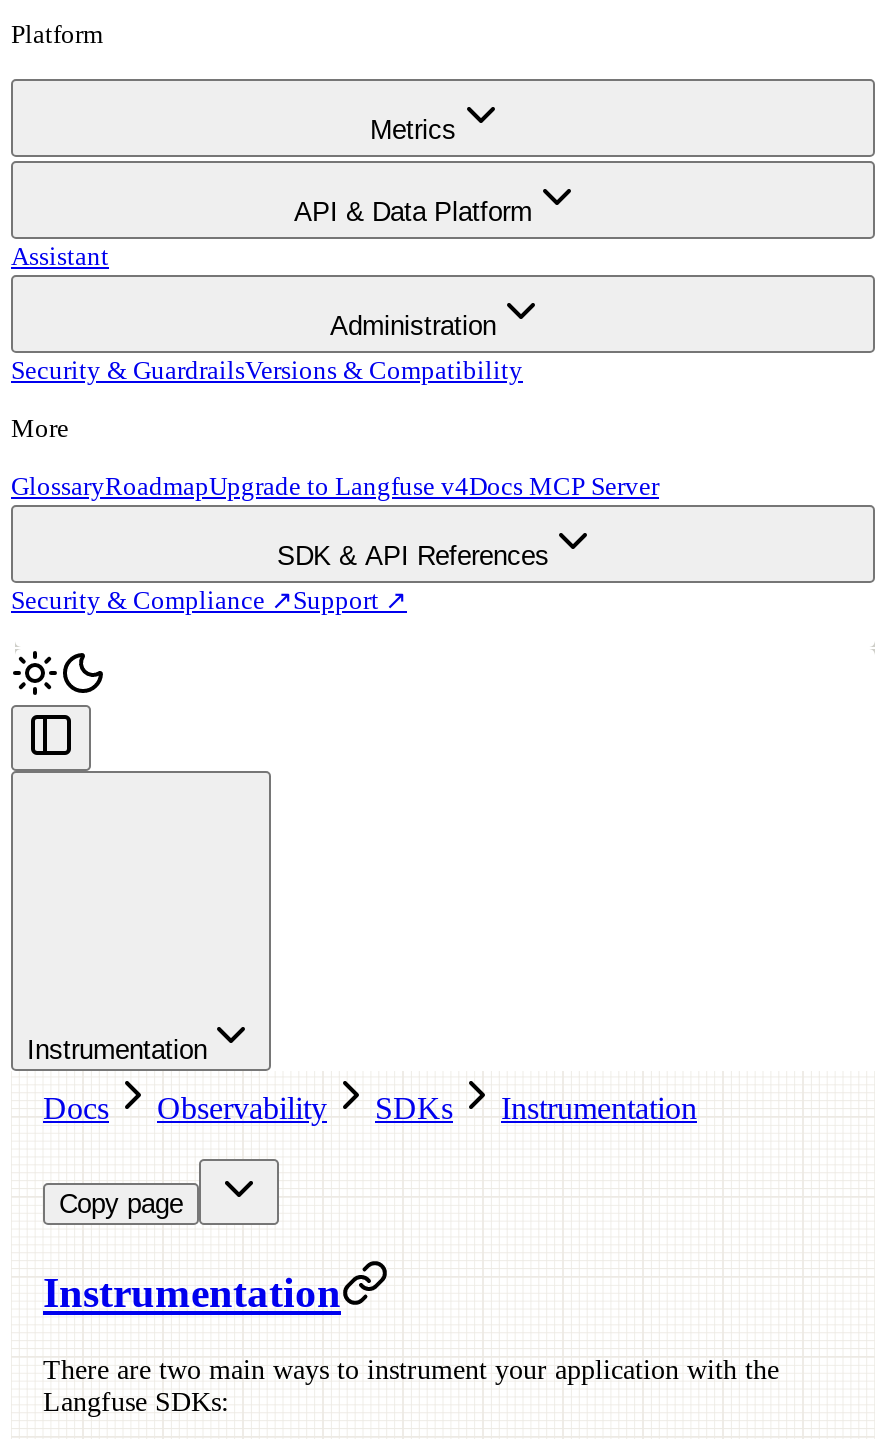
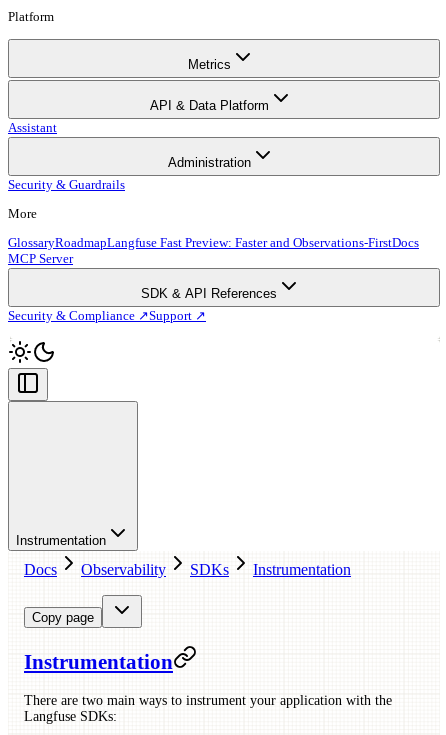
[11,355,523,385] Security & GuardrailsVersions & Compatibility -> [8,177,125,192] Security & Guardrails
[11,471,659,501] GlossaryRoadmapUpgrade to Langfuse v4Docs MCP Server -> [8,235,419,266] GlossaryRoadmapLangfuse Fast Preview: Faster and Observations-FirstDocs | MCP Server

